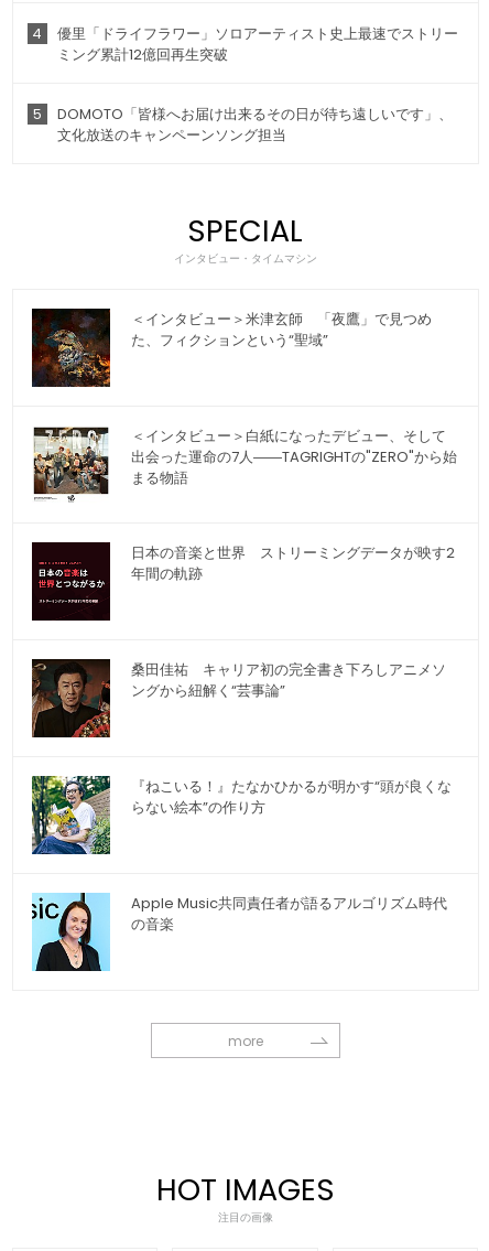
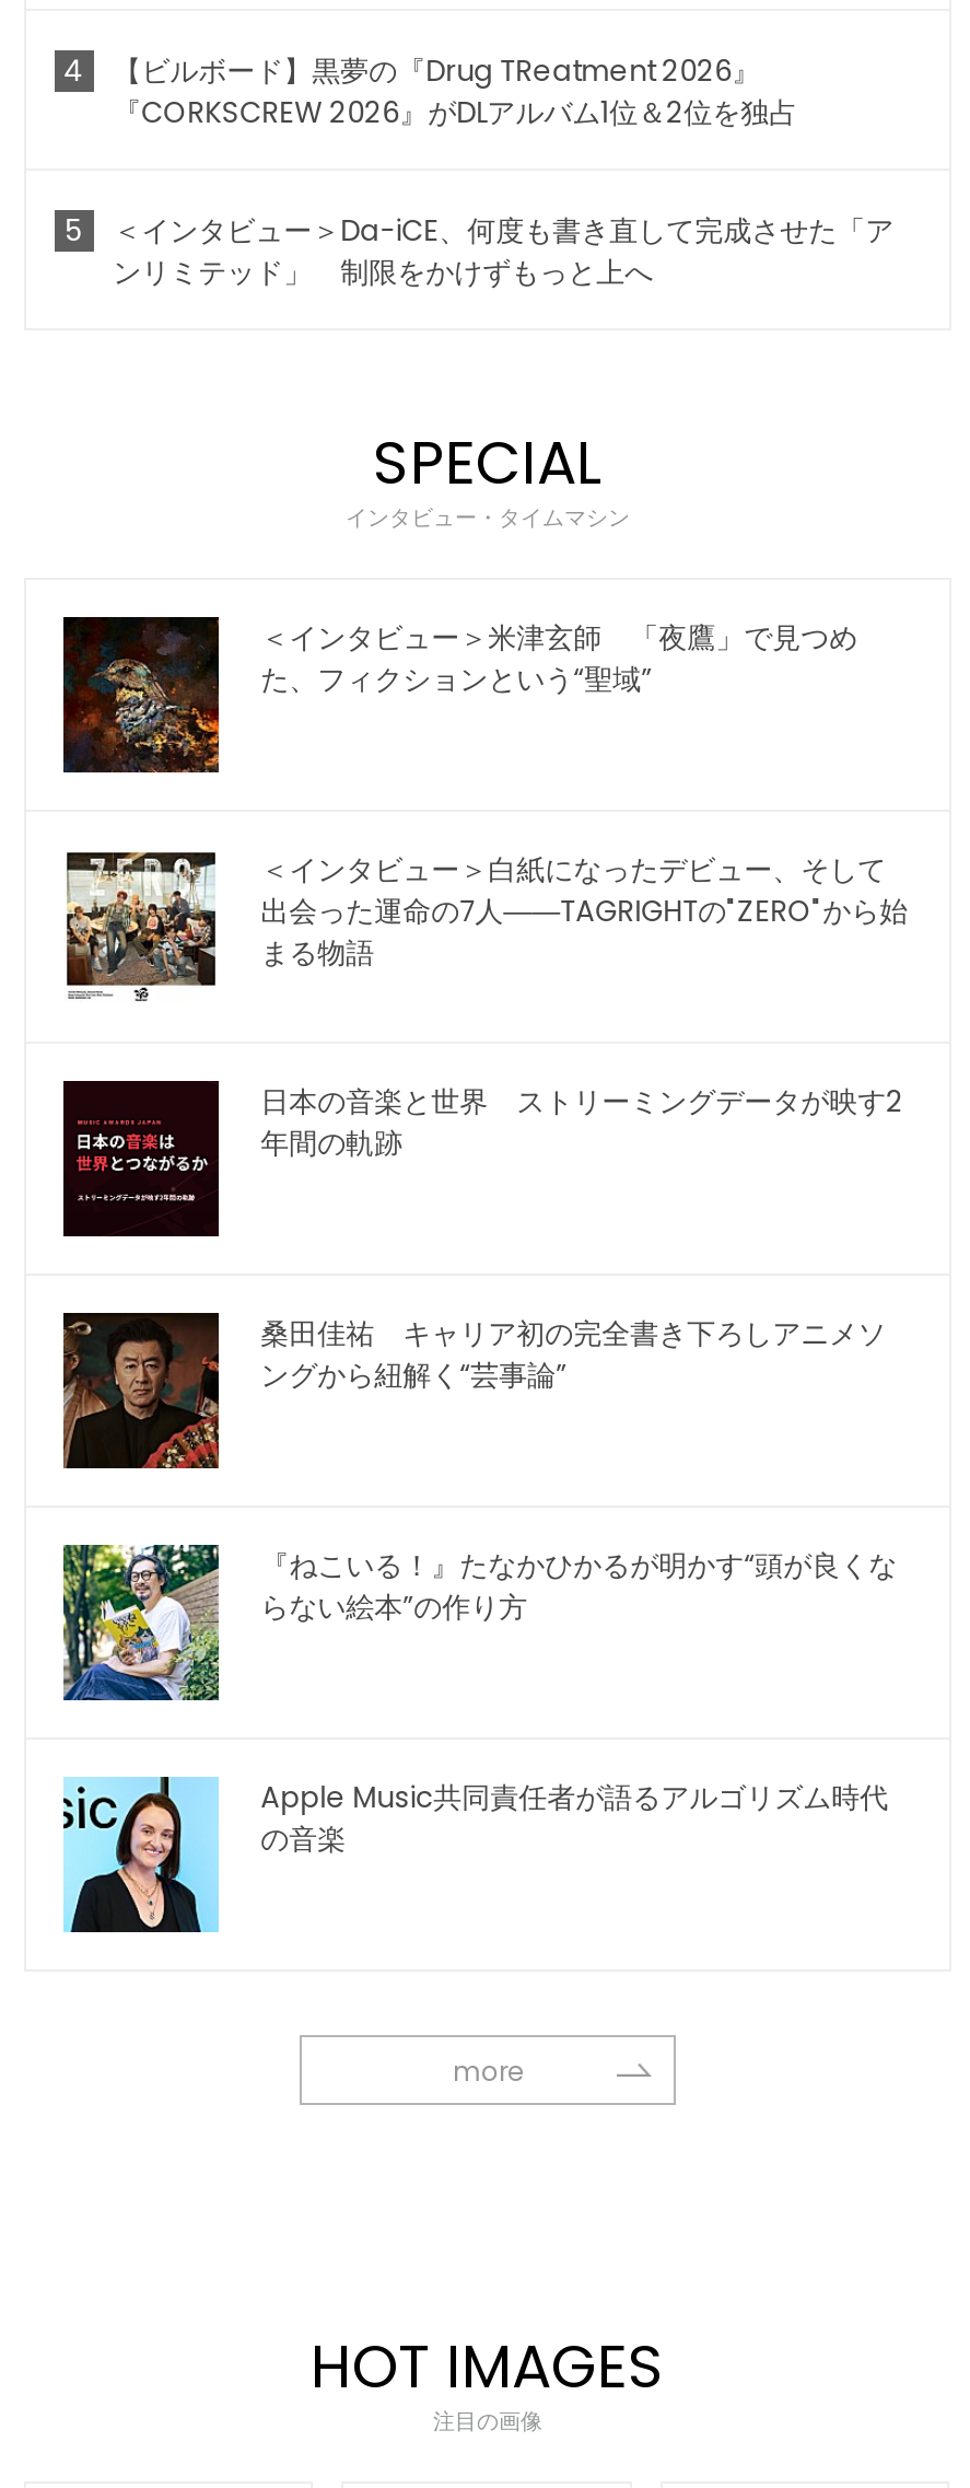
[57,23,458,65] 優里「ドライフラワー」ソロアーティスト史上最速でストリー | ミング累計12億回再生突破 -> [113,51,797,134] 【ビルボード】黒夢の『Drug TReatment 2026』 | 『CORKSCREW 2026』がDLアルバム1位＆2位を独占
[57,104,452,146] DOMOTO「皆様へお届け出来るその日が待ち遠しいです」、 | 文化放送のキャンペーンソング担当 -> [113,211,894,294] ＜インタビュー＞Da-iCE、何度も書き直して完成させた「ア | ンリミテッド」 制限をかけずもっと上へ

